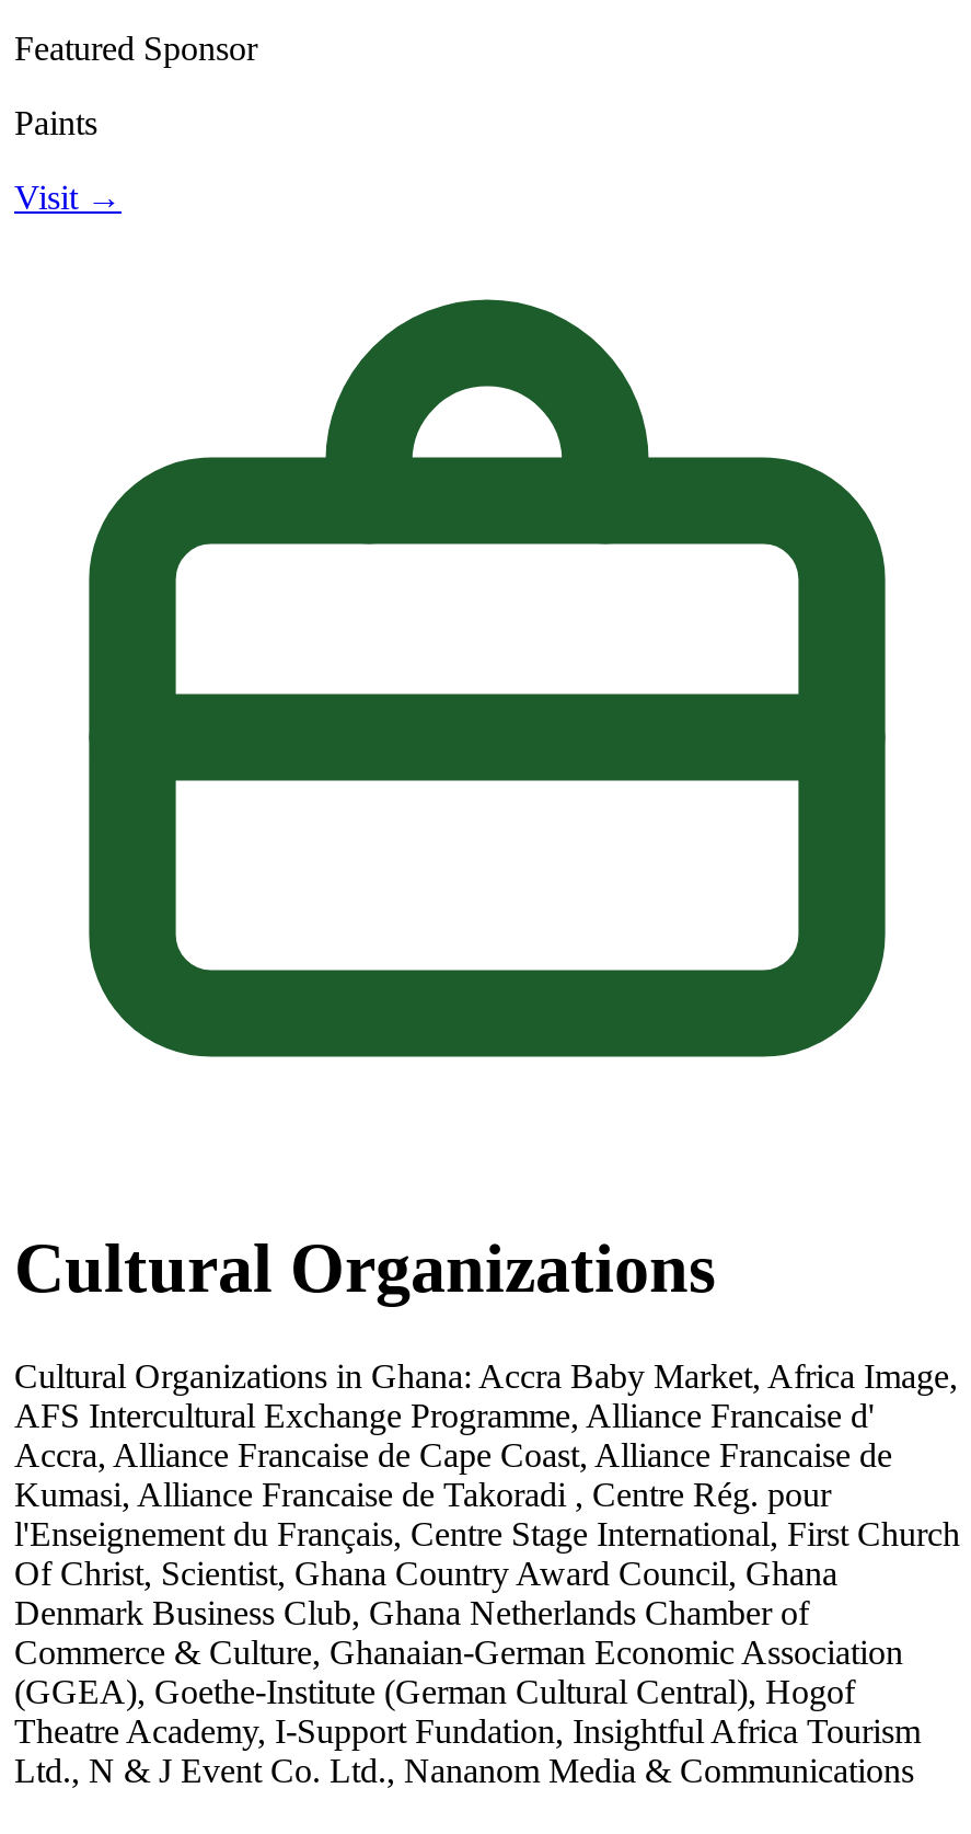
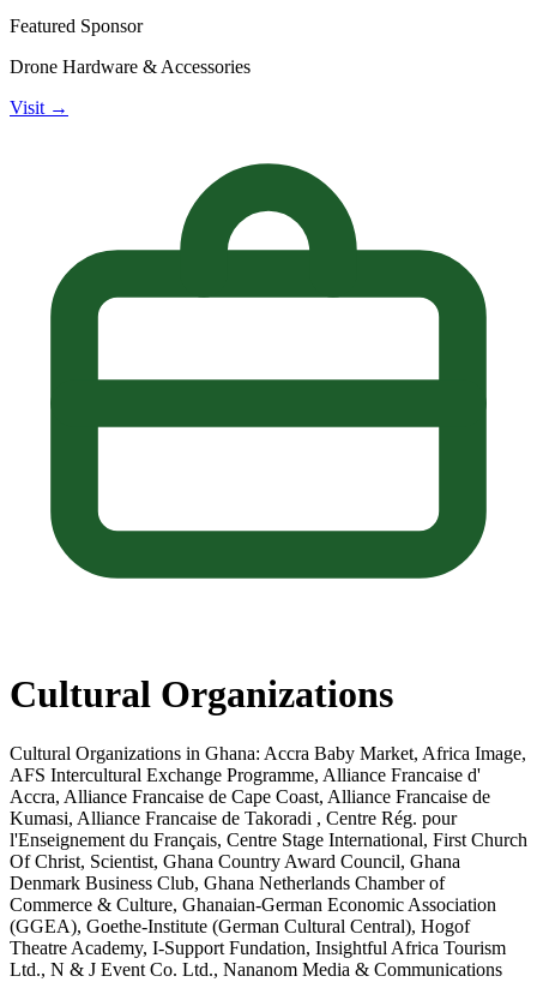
[14,104,97,141] Paints -> [10,56,251,77] Drone Hardware & Accessories

